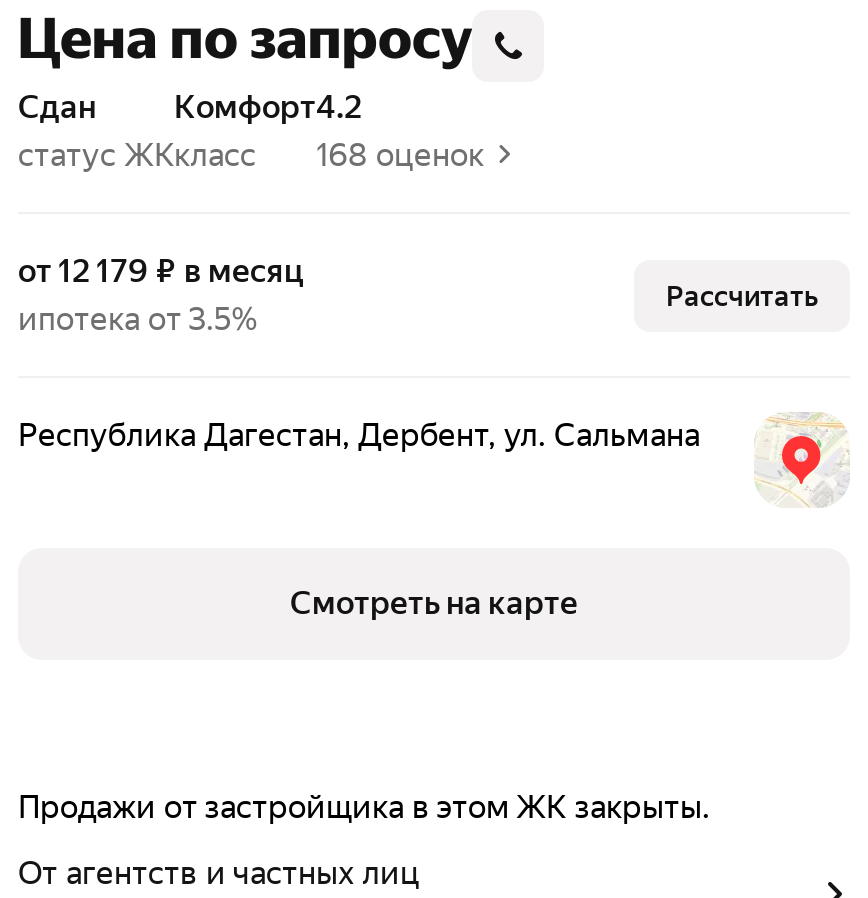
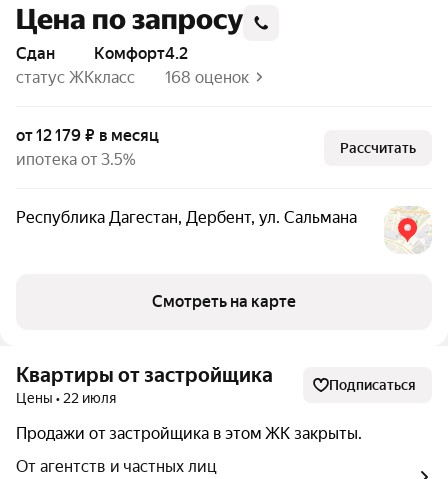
none -> [16,363,273,406] Квартиры от застройщика | Цены • 22 июля
none -> [329,377,416,393] Подписаться

